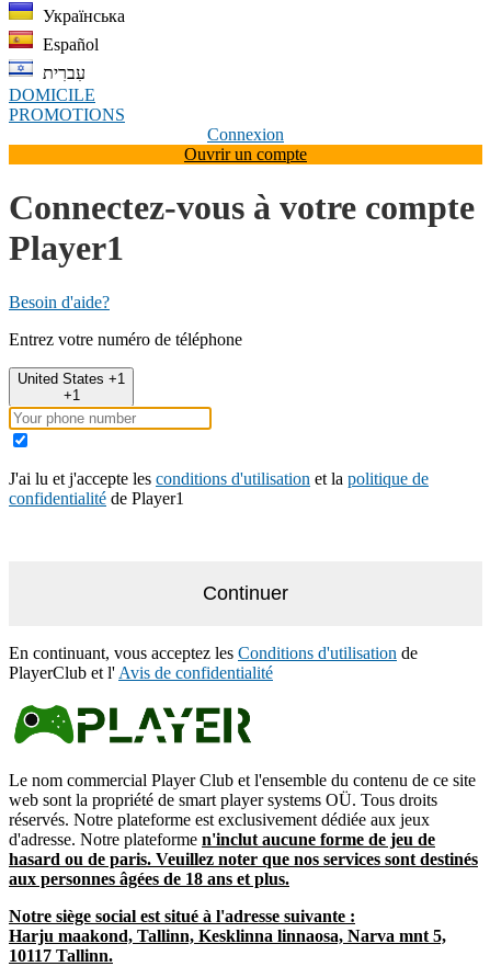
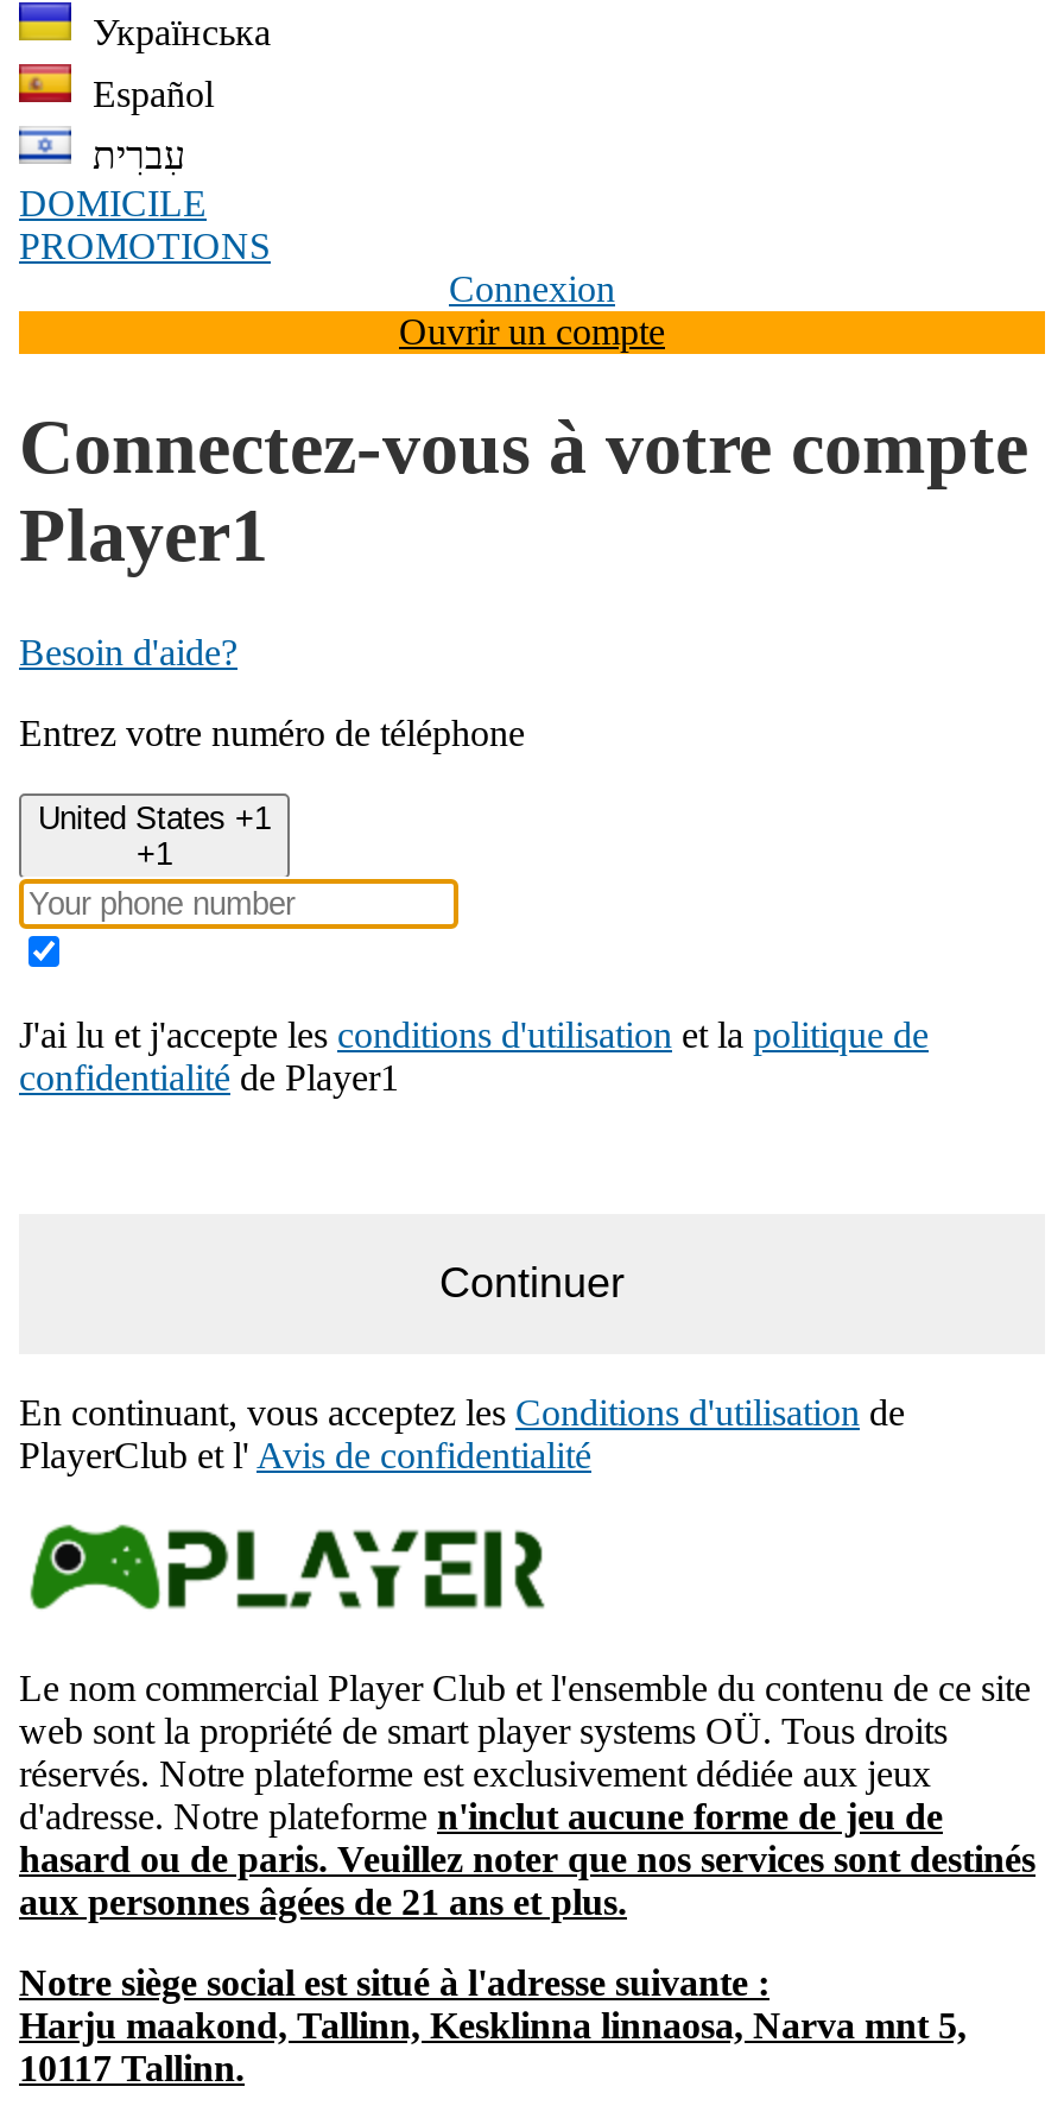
[9,869,289,888] aux personnes âgées de 18 ans et plus. -> [19,1881,627,1922] aux personnes âgées de 21 ans et plus.

